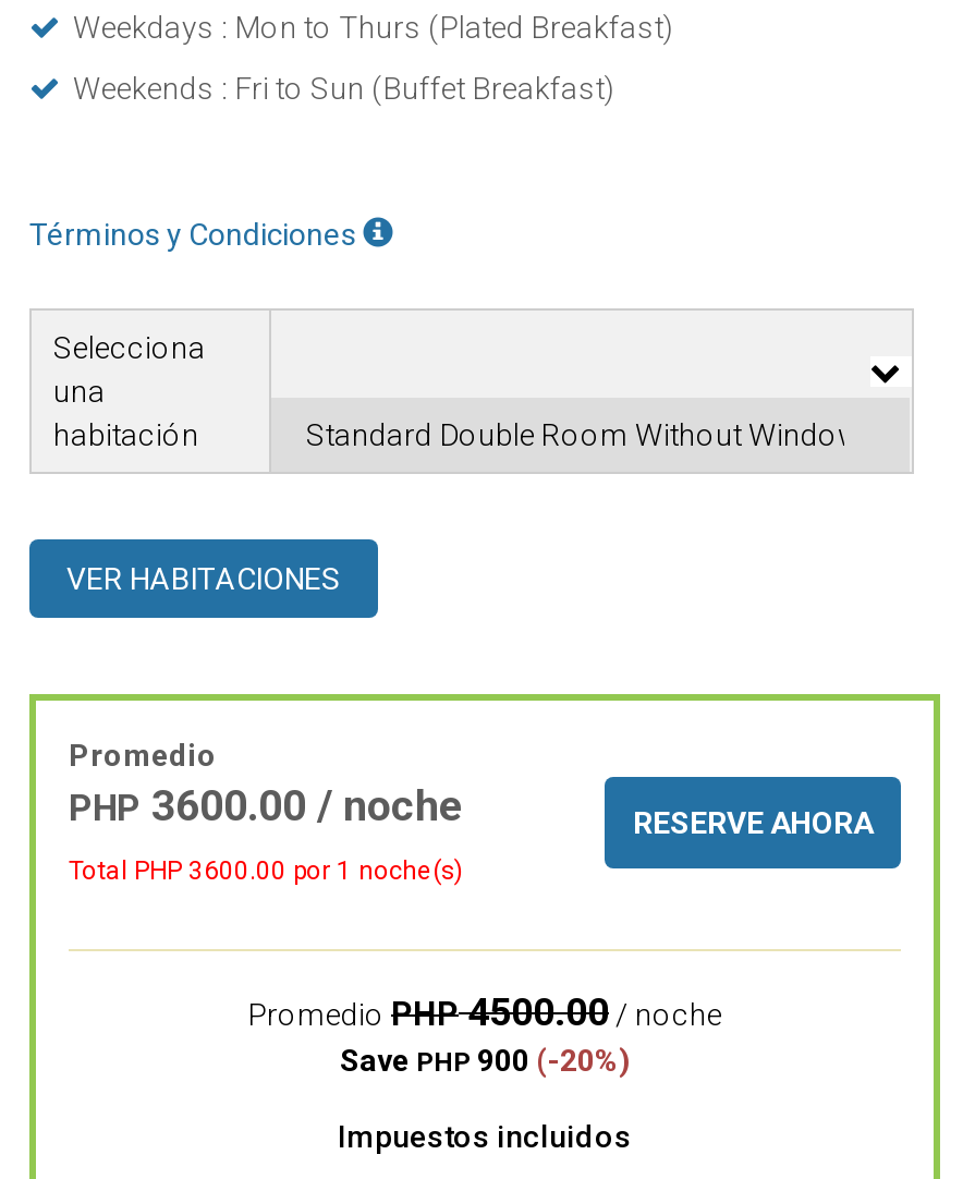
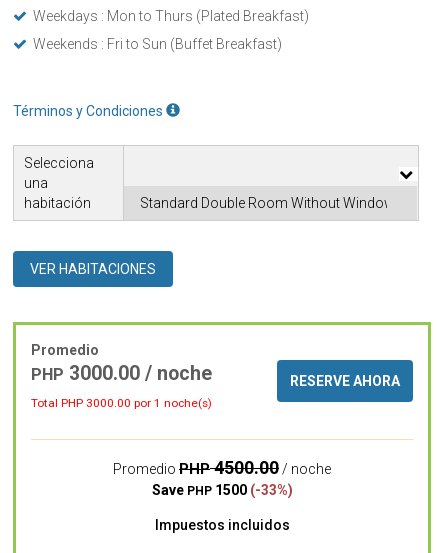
[69,781,463,831] PHP 3600.00 / noche -> [31,362,212,385] PHP 3000.00 / noche
[69,855,463,886] Total PHP 3600.00 por 1 noche(s) -> [31,396,212,410] Total PHP 3000.00 por 1 noche(s)
[340,1043,630,1078] Save PHP 900 (-20%) -> [151,482,292,498] Save PHP 1500 (-33%)

